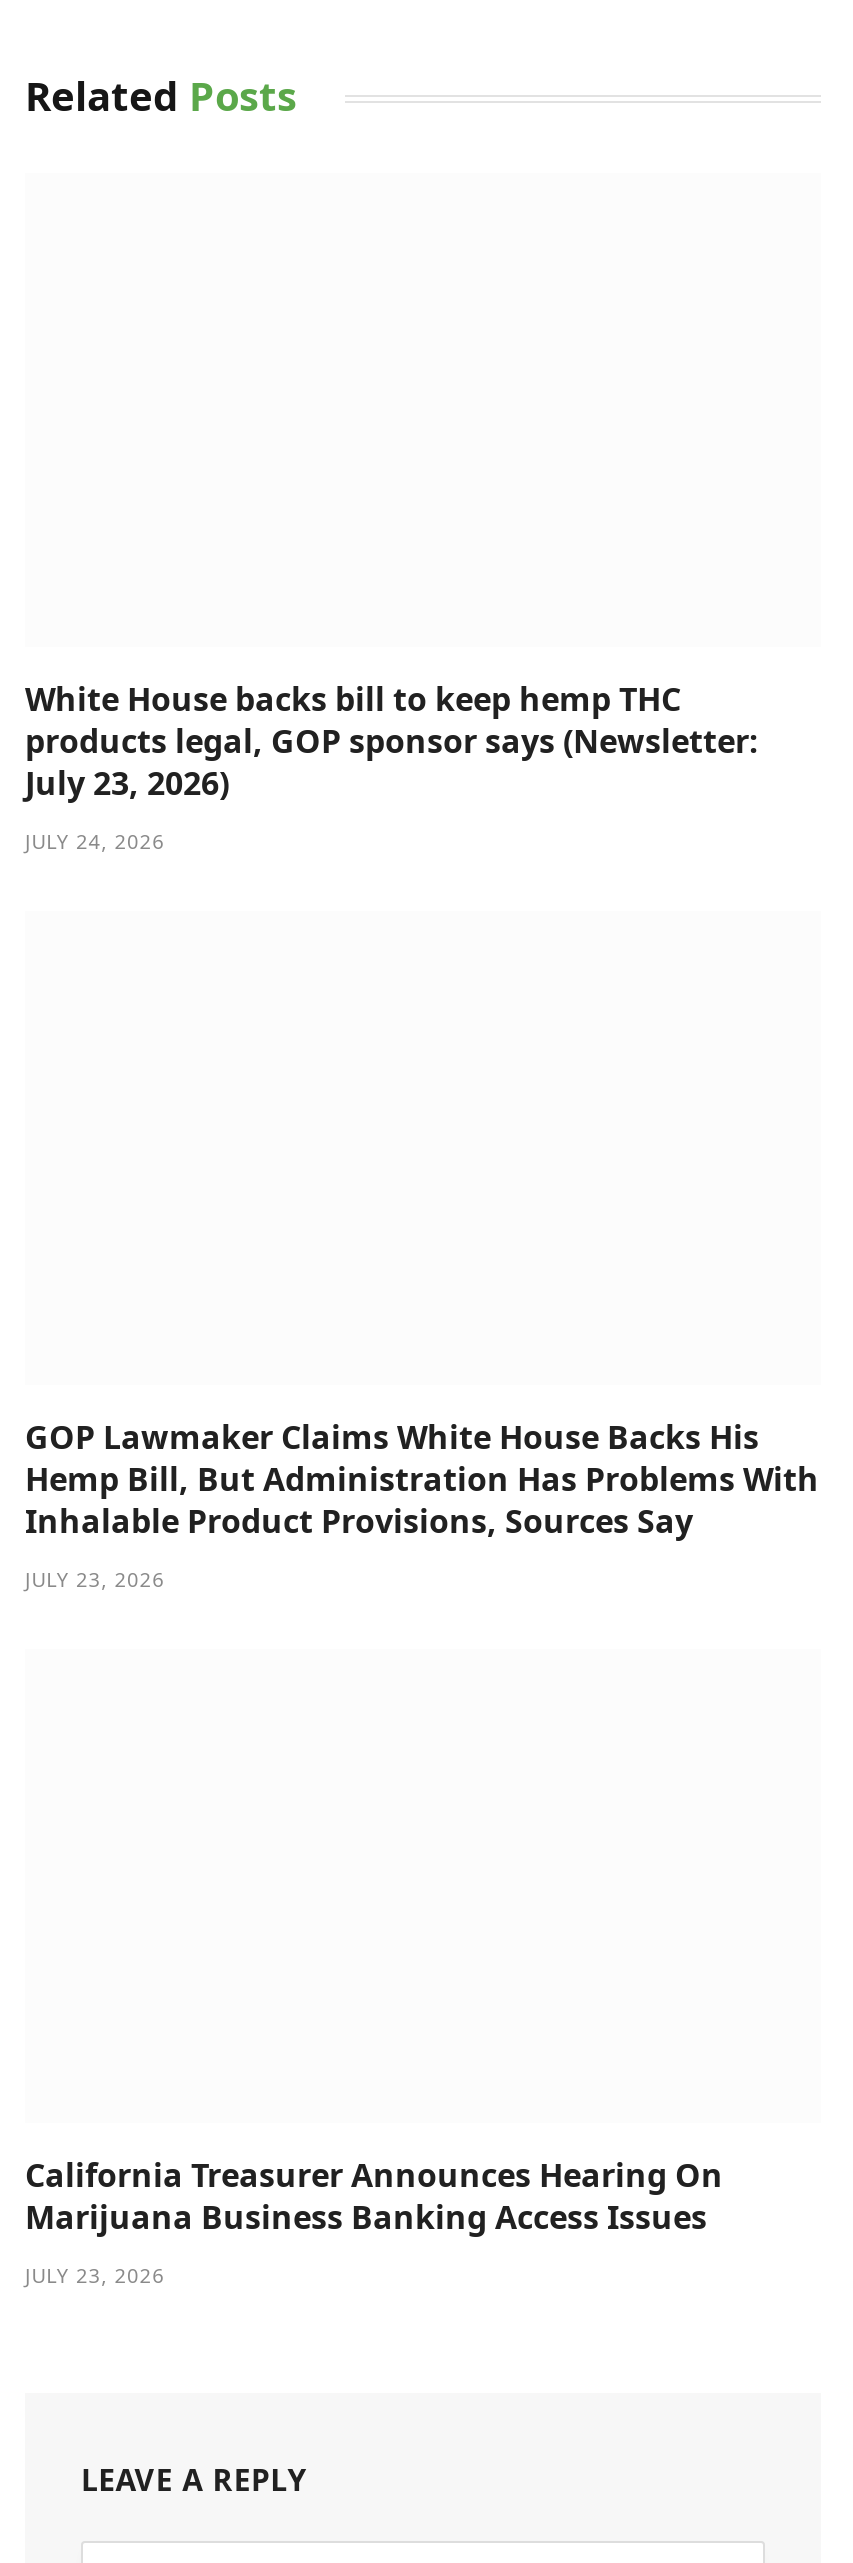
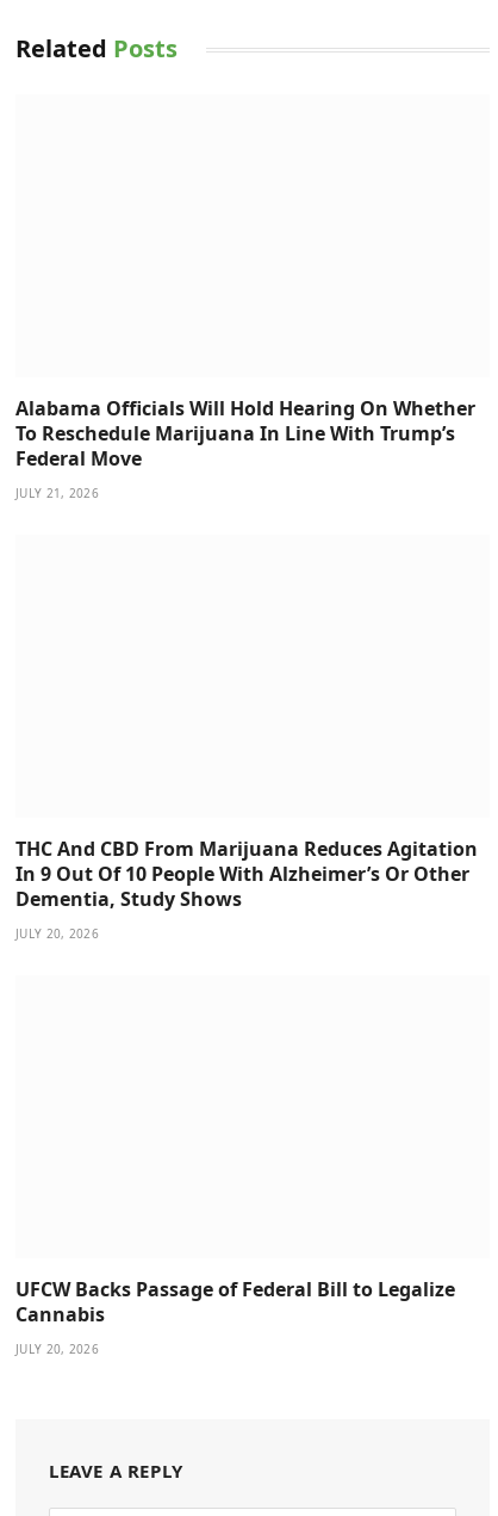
[25,678,759,806] White House backs bill to keep hemp THC | products legal, GOP sponsor says (Newsletter: | July 23, 2026) -> [15,395,475,472] Alabama Officials Will Hold Hearing On Whether | To Reschedule Marijuana In Line With Trump’s | Federal Move
[25,828,165,856] JULY 24, 2026 -> [15,485,99,502] JULY 21, 2026
[25,1415,819,1543] GOP Lawmaker Claims White House Backs His | Hemp Bill, But Administration Has Problems With | Inhalable Product Provisions, Sources Say -> [15,836,478,912] THC And CBD From Marijuana Reduces Agitation | In 9 Out Of 10 People With Alzheimer’s Or Other | Dementia, Study Shows
[25,1565,165,1593] JULY 23, 2026 -> [15,925,99,942] JULY 20, 2026
[25,2153,723,2239] California Treasurer Announces Hearing On | Marijuana Business Banking Access Issues -> [15,1276,455,1328] UFCW Backs Passage of Federal Bill to Legalize | Cannabis
[25,2261,165,2289] JULY 23, 2026 -> [15,1341,99,1357] JULY 20, 2026

